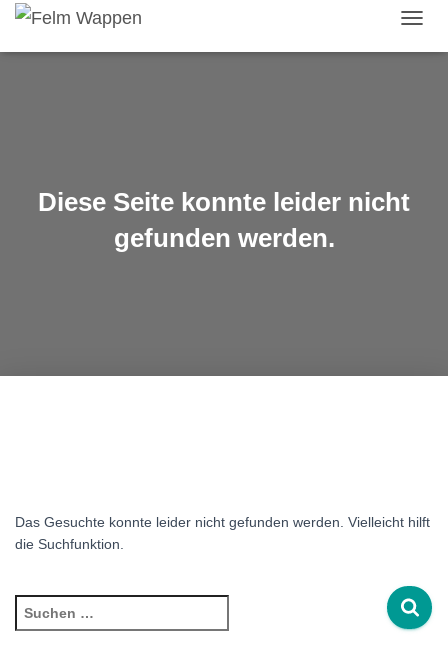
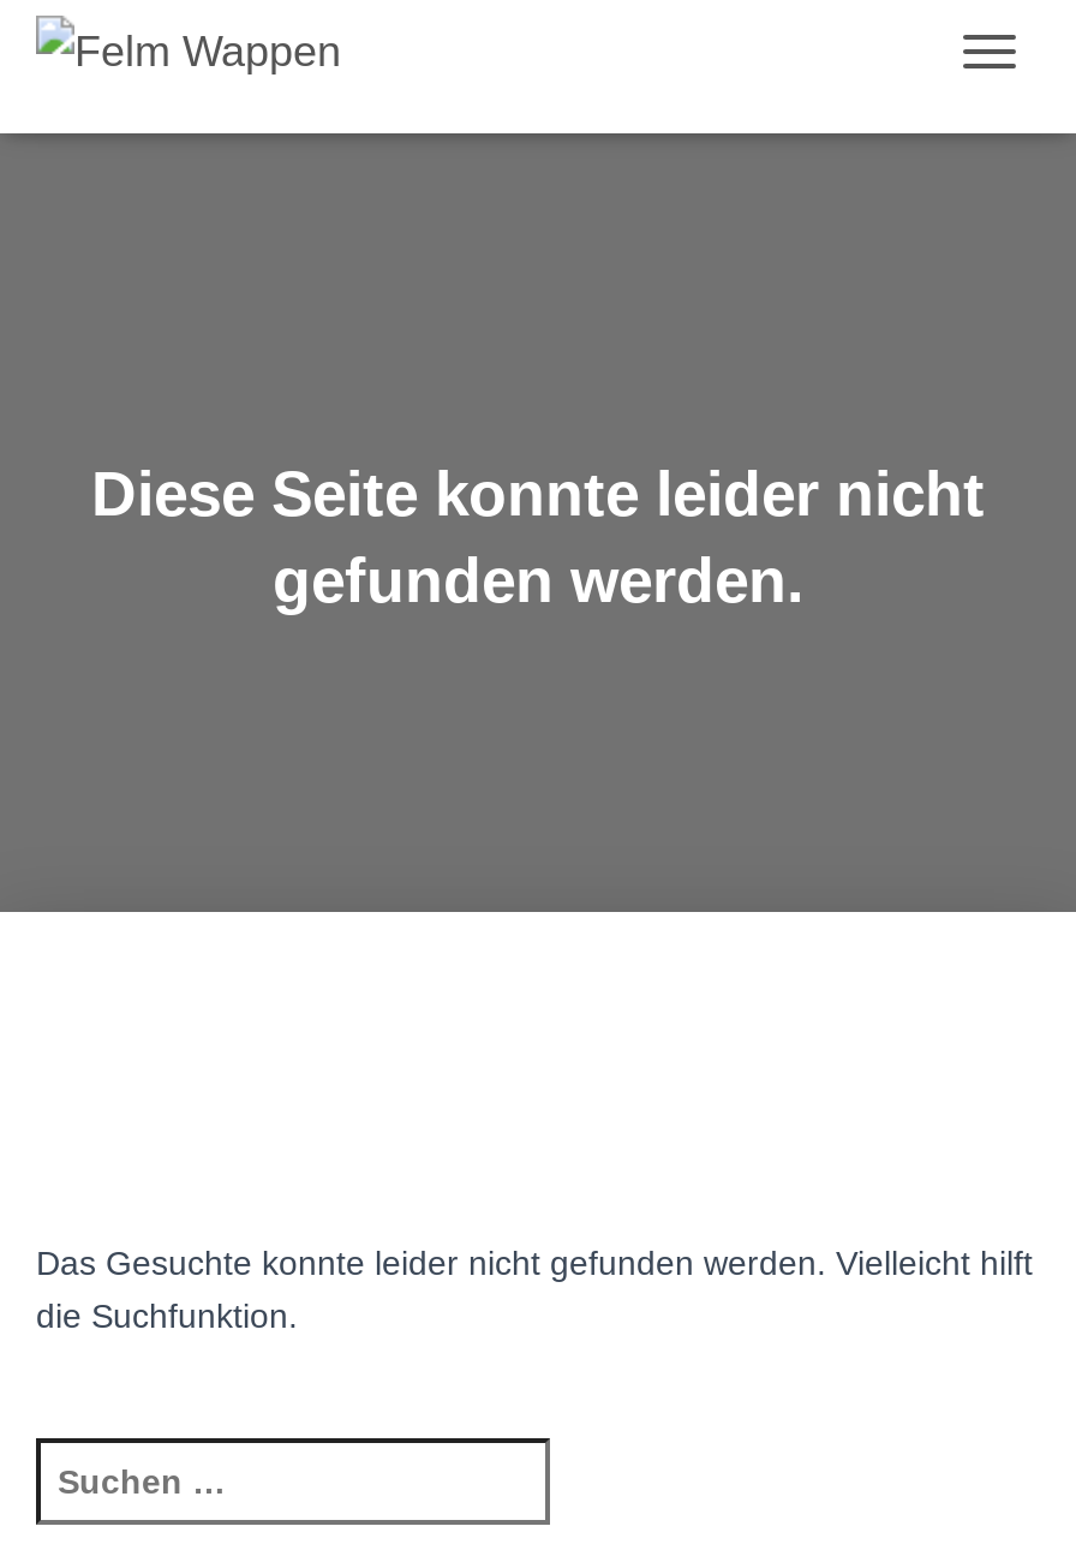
[385,584,434,632] [image] -> none

